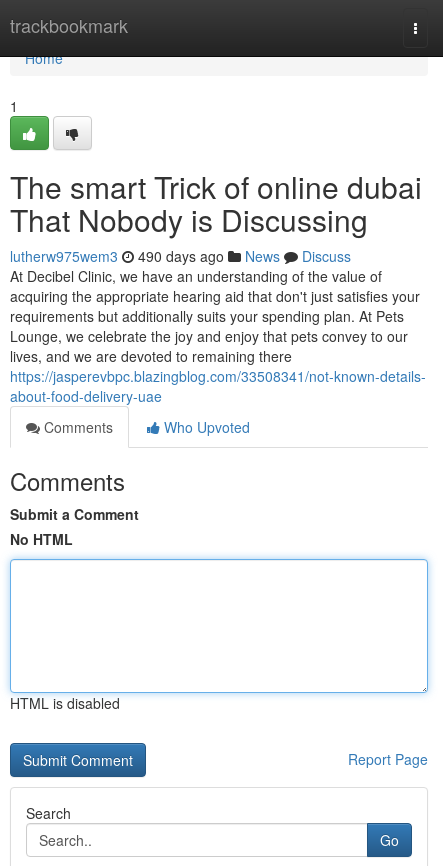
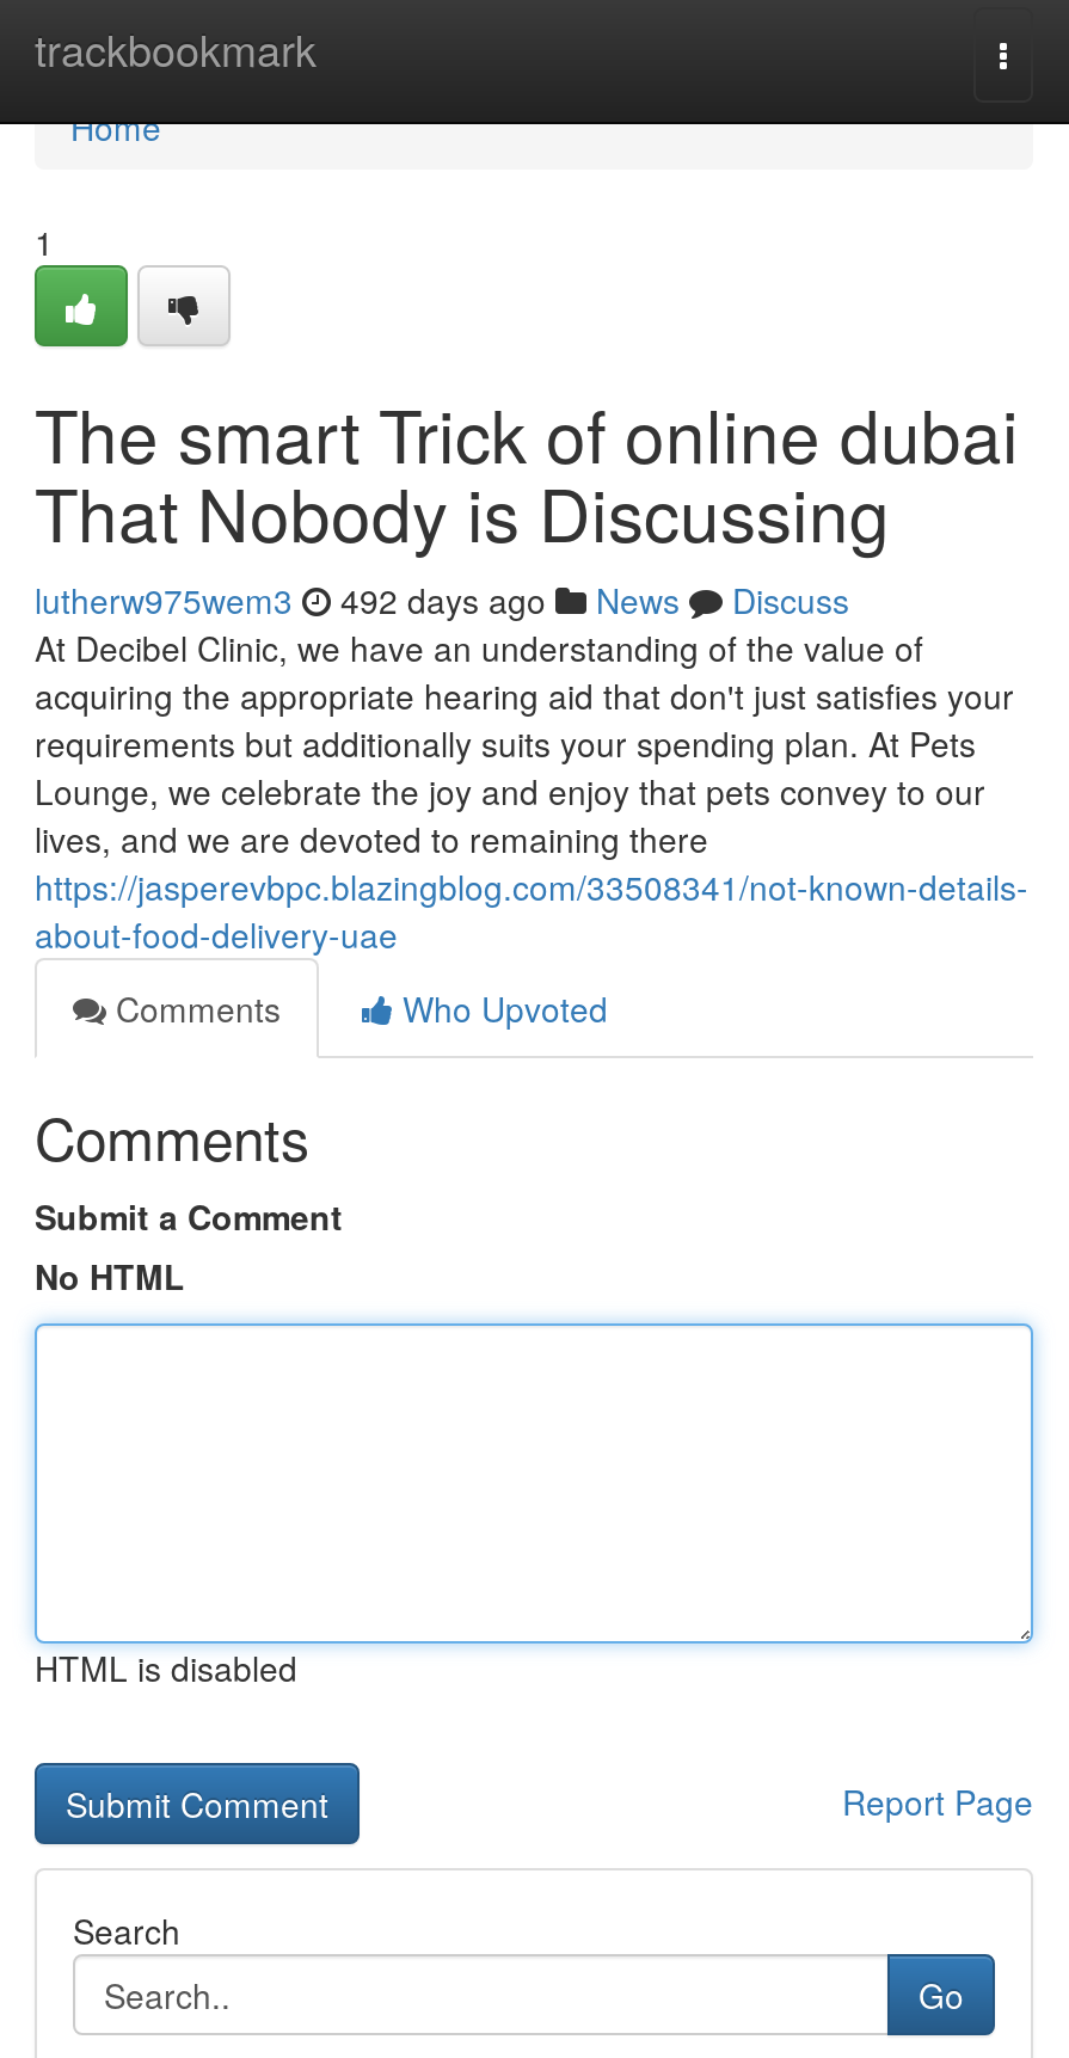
[10,246,351,266] lutherw975wem3 490 days ago News Discuss -> [35,576,849,623] lutherw975wem3 492 days ago News Discuss

